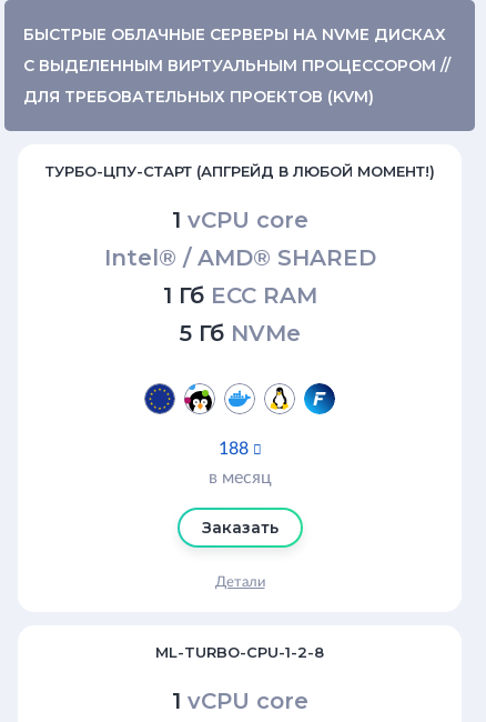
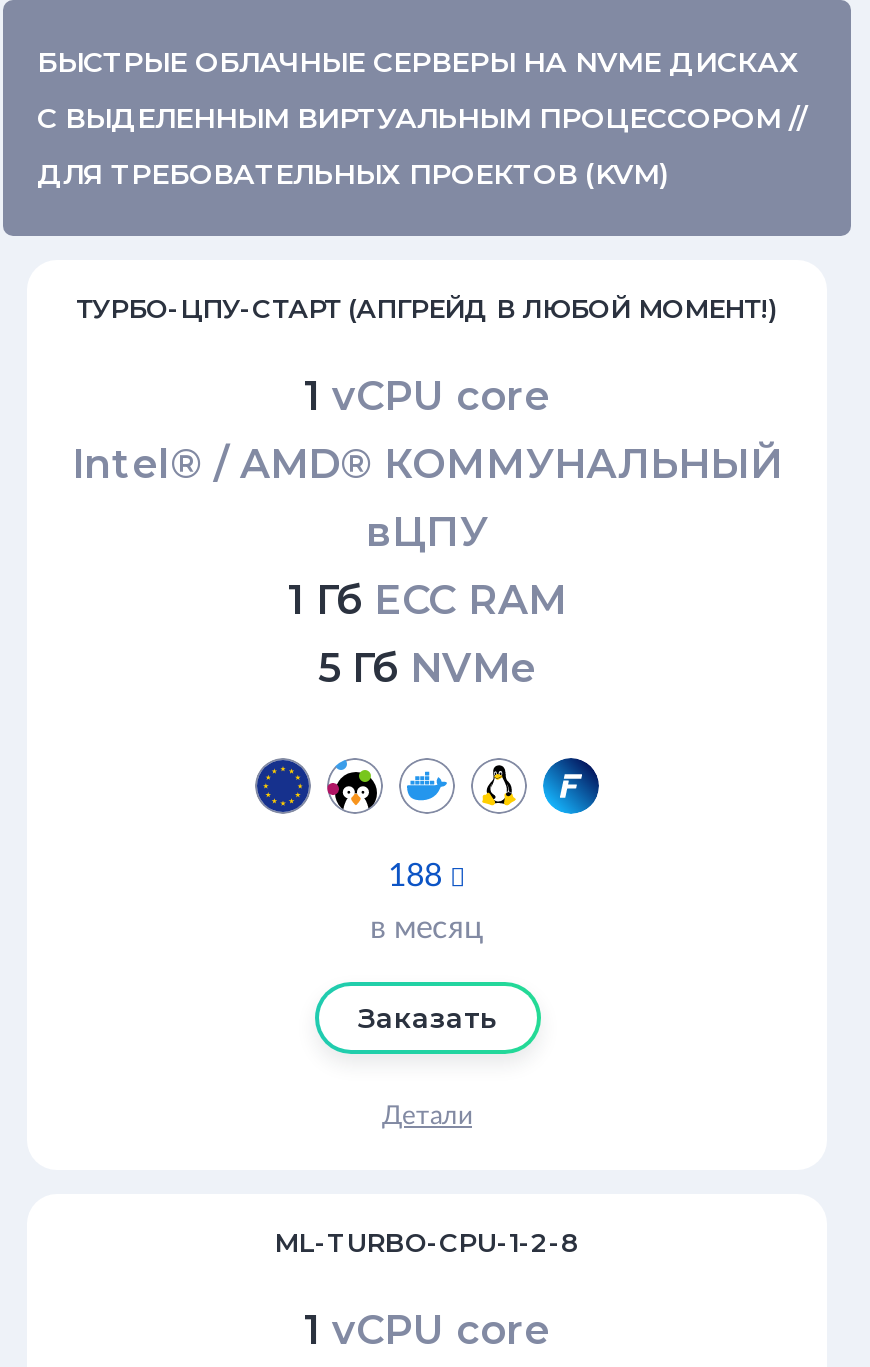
[104,245,376,271] Intel® / AMD® SHARED -> [72,441,782,557] Intel® / AMD® КОММУНАЛЬНЫЙ | вЦПУ

